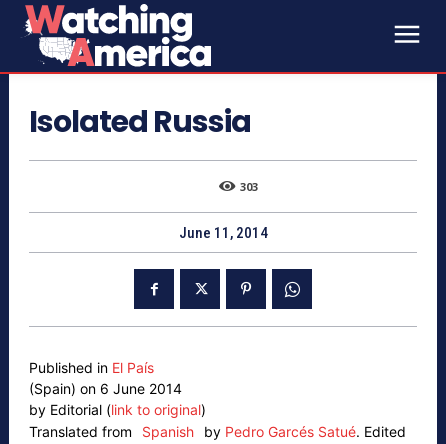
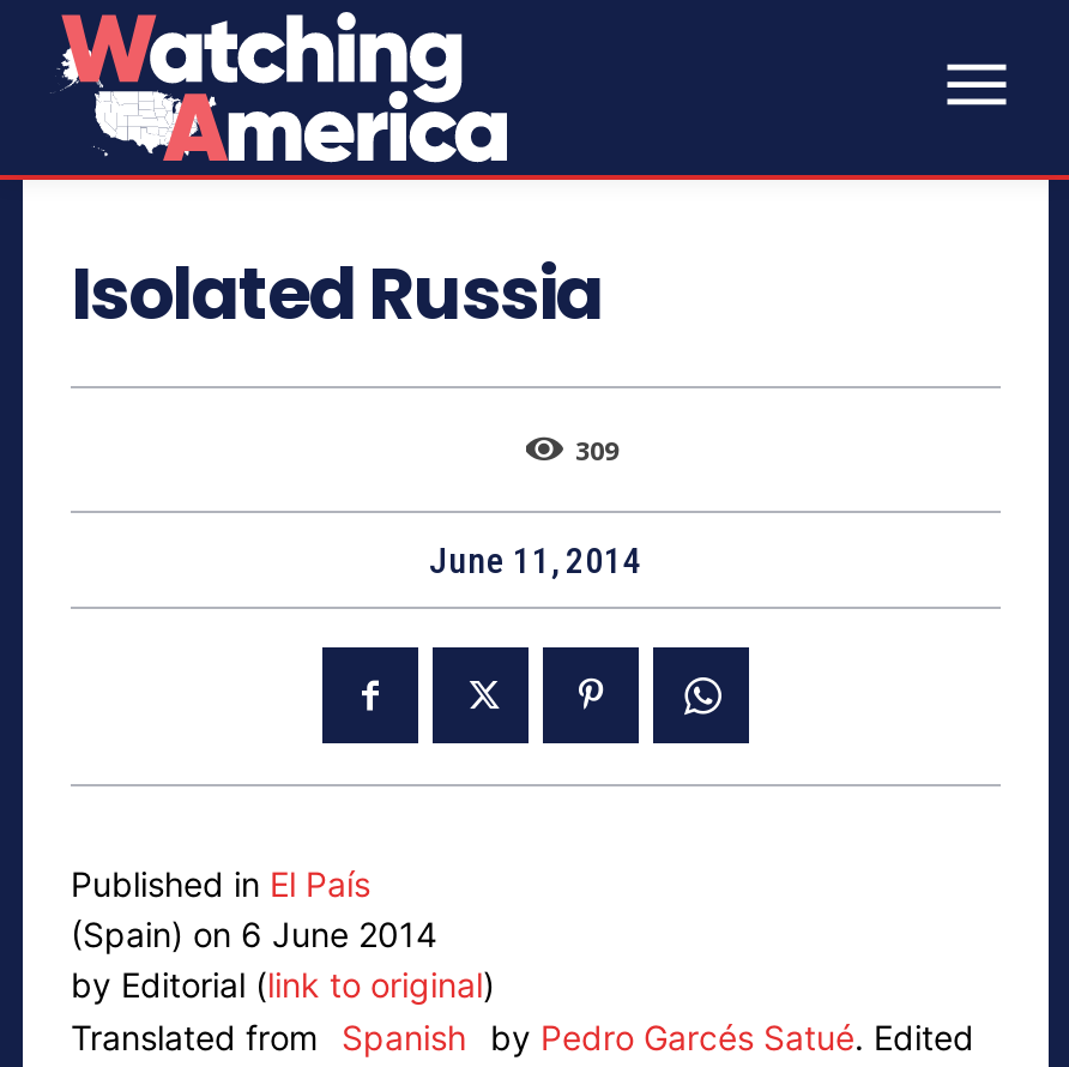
[239,179,257,194] 303 -> [575,431,618,467] 309

